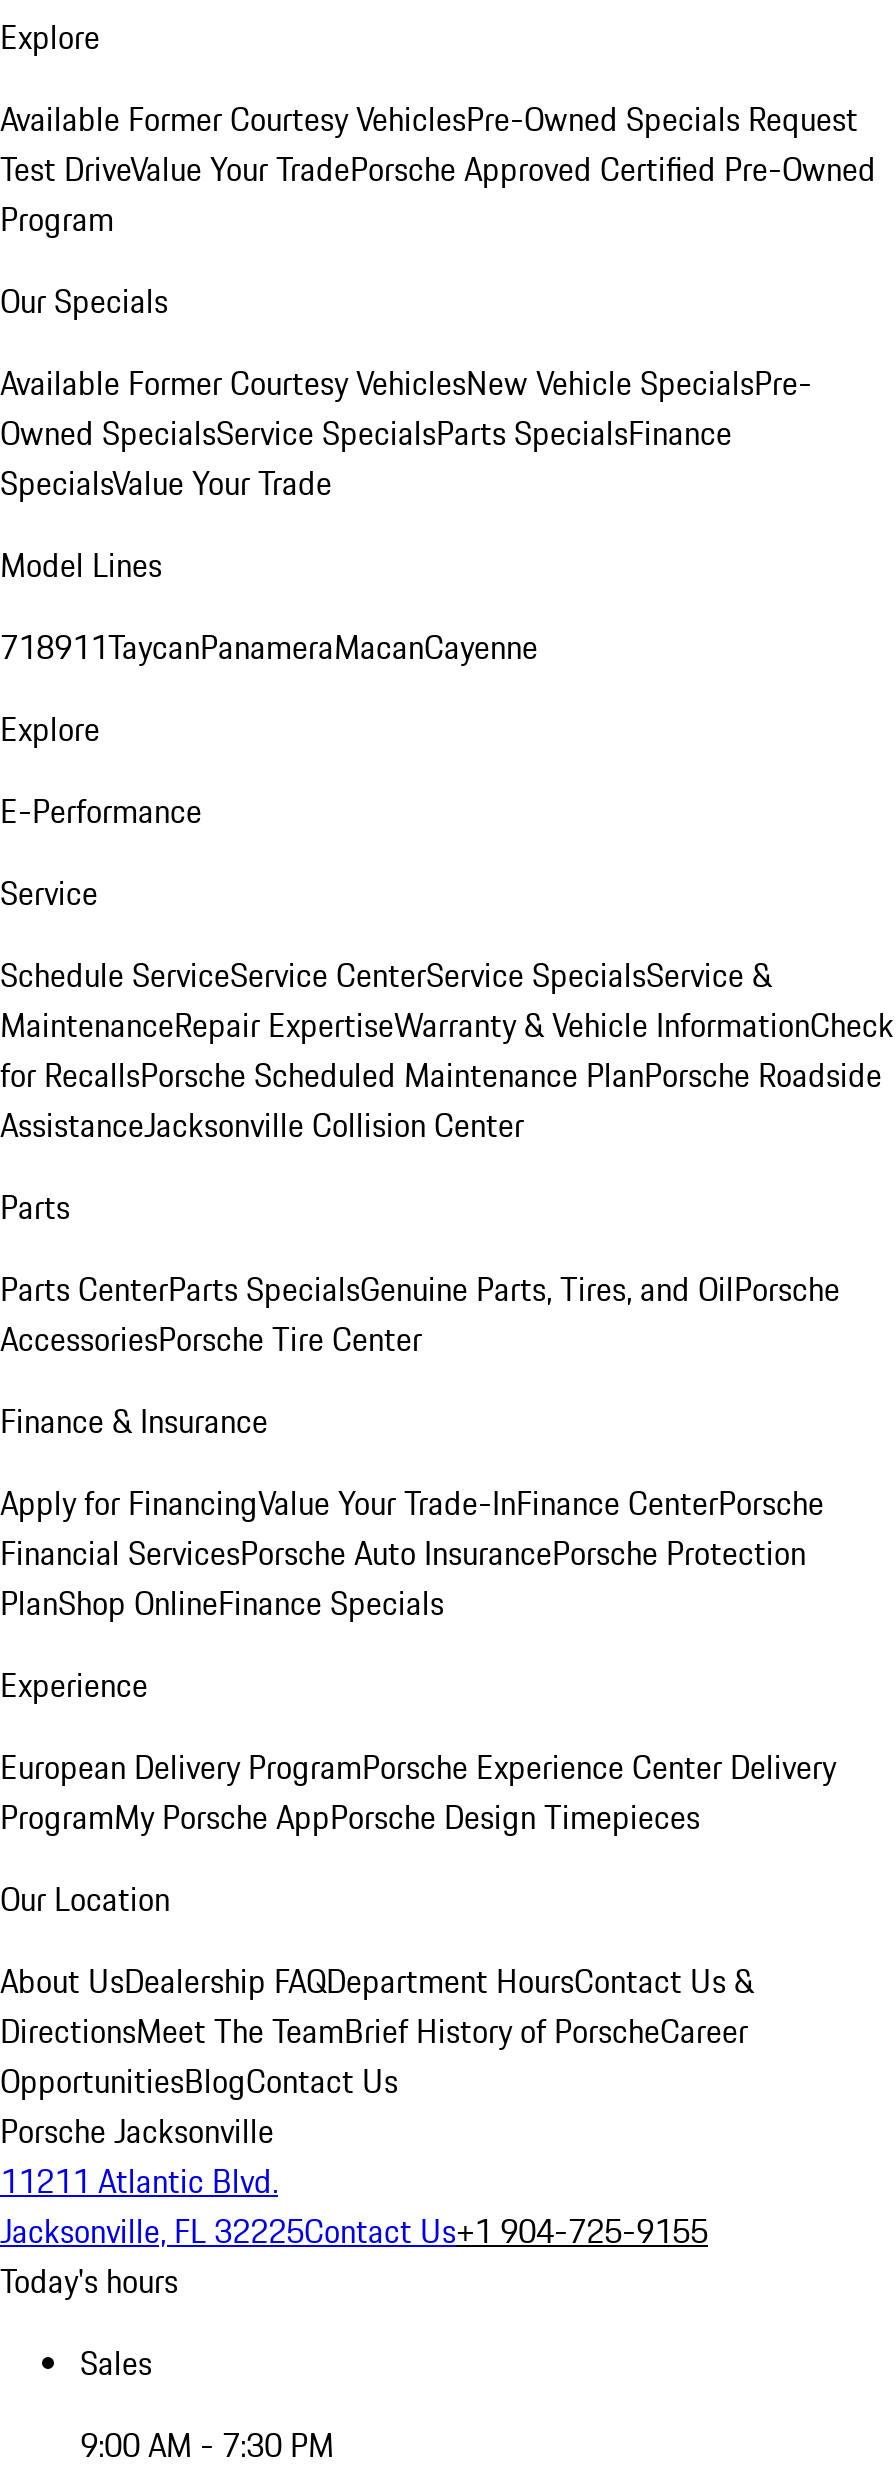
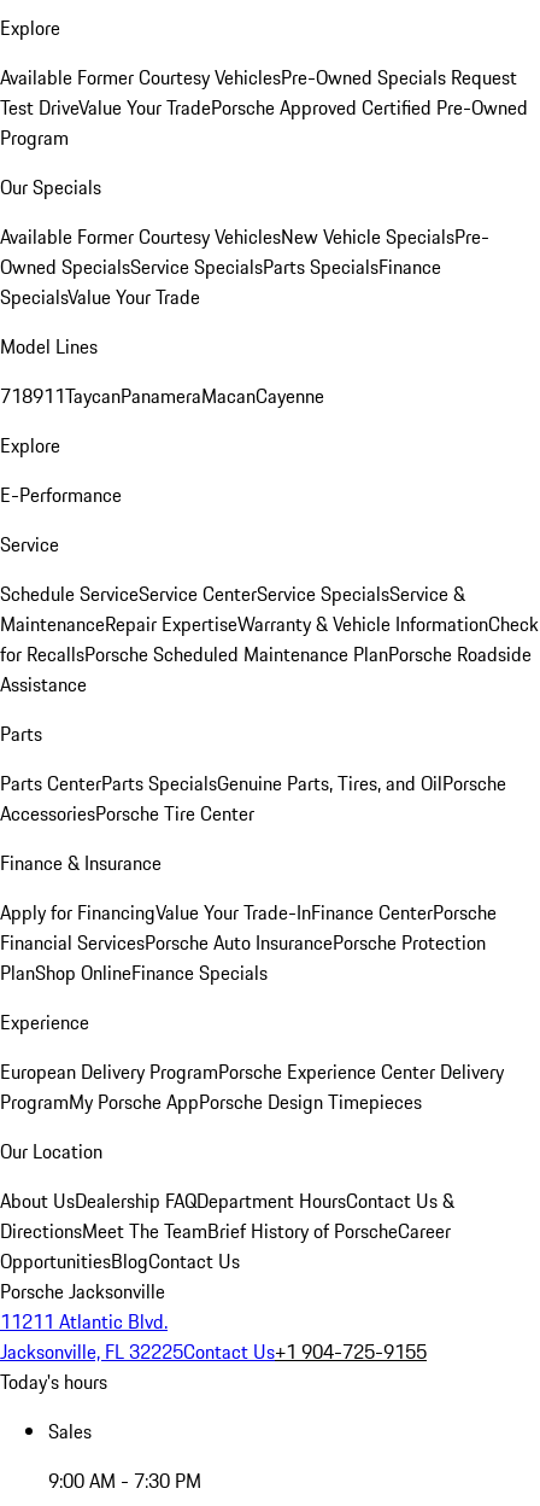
[0,1101,524,1149] AssistanceJacksonville Collision Center -> [0,670,87,699] Assistance

